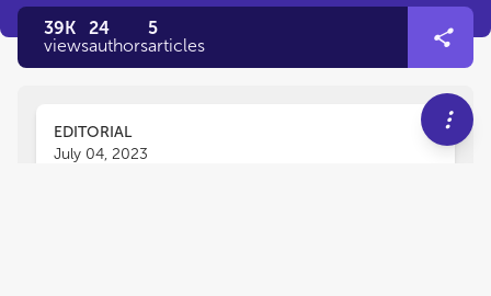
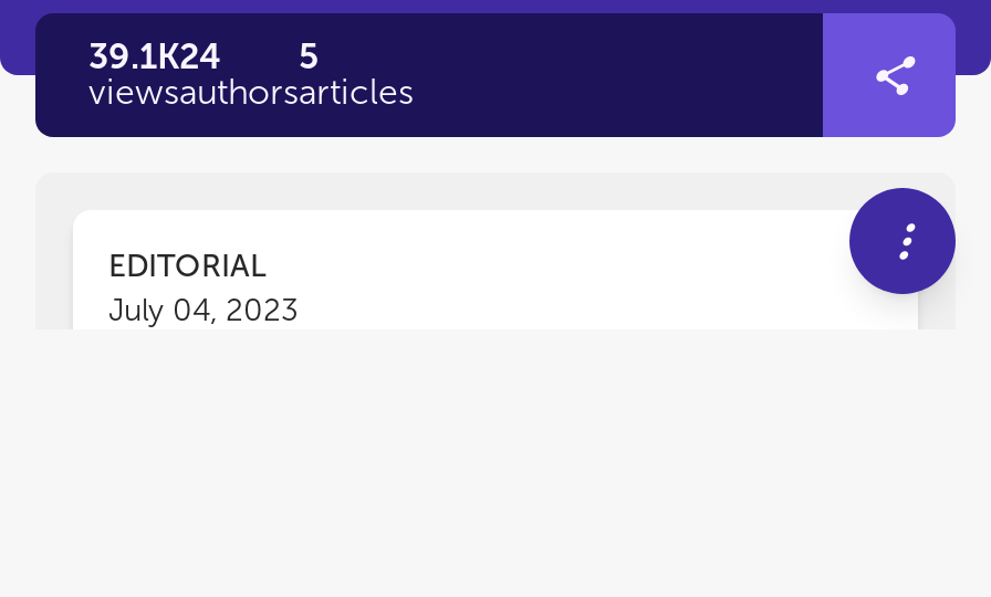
[44,18,158,38] 39K 24 5 -> [88,35,319,77] 39.1K 24 5

